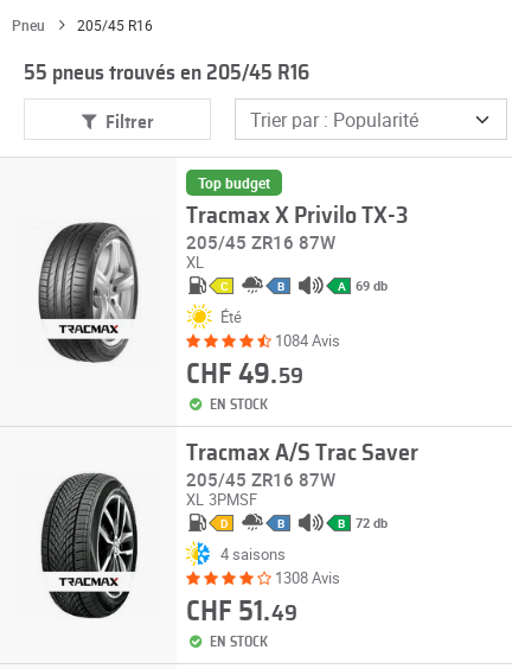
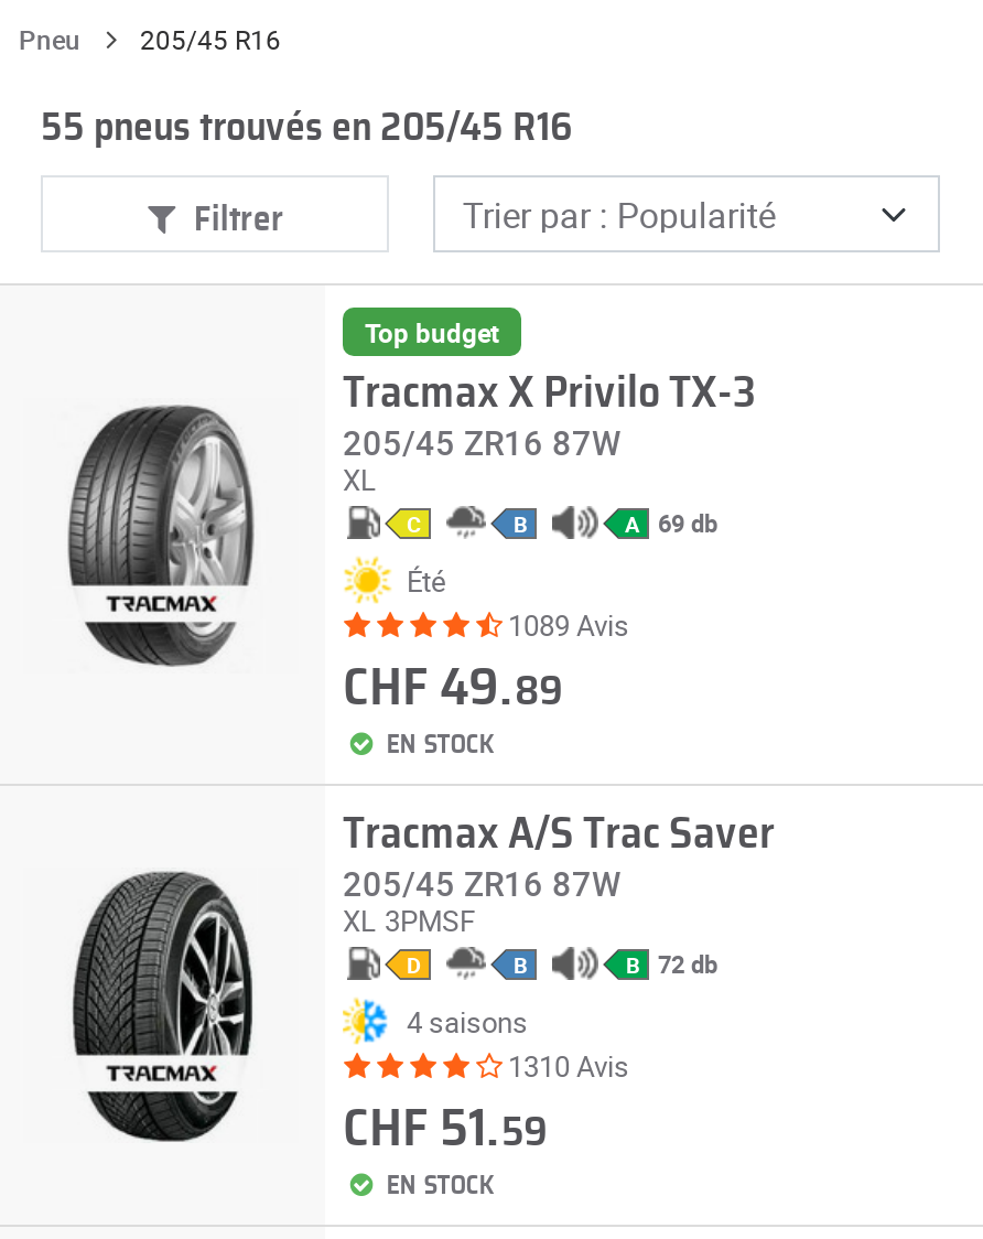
[275,330,340,351] 1084 Avis -> [508,605,629,645] 1089 Avis
[186,361,303,389] CHF 49.59 -> [343,662,563,715] CHF 49.89
[275,567,340,588] 1308 Avis -> [508,1046,629,1086] 1310 Avis
[186,598,297,626] CHF 51.49 -> [343,1103,548,1156] CHF 51.59

